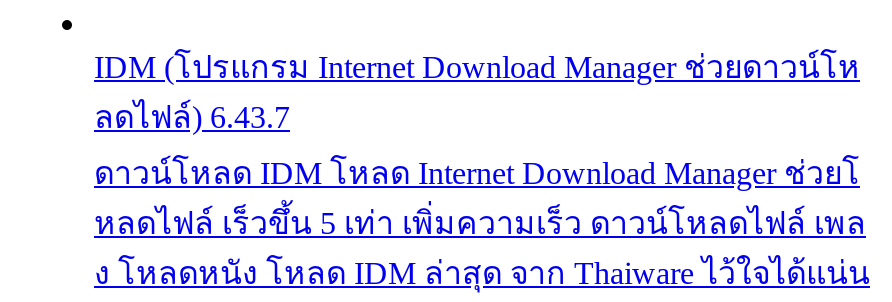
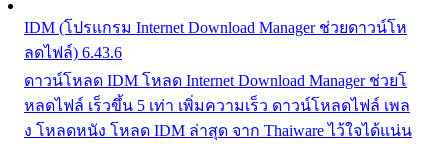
[94,100,290,134] ลดไฟล์) 6.43.7 -> [24,44,122,61] ลดไฟล์) 6.43.6

